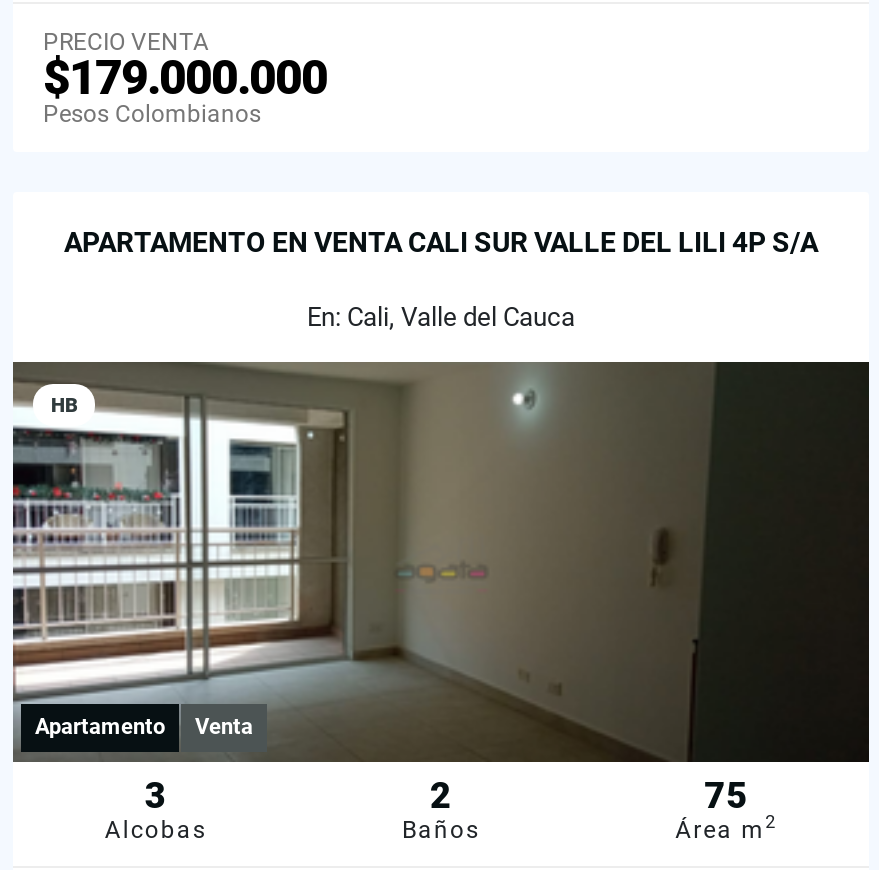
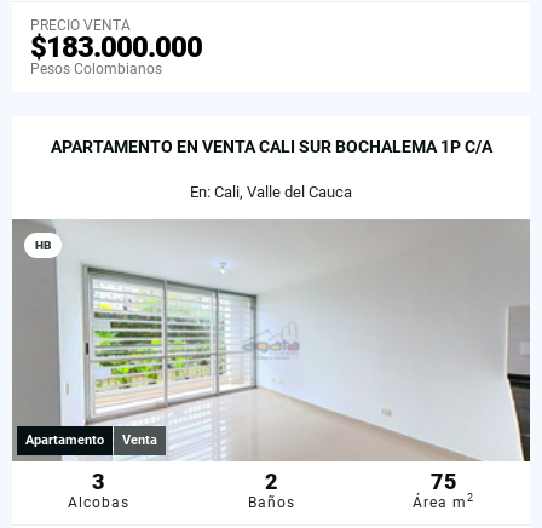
[43,50,327,106] $179.000.000 -> [30,30,202,64] $183.000.000
[64,226,818,258] APARTAMENTO EN VENTA CALI SUR VALLE DEL LILI 4P S/A -> [50,137,492,156] APARTAMENTO EN VENTA CALI SUR BOCHALEMA 1P C/A
[11,362,869,764] [image] -> [11,220,531,463] [image]

